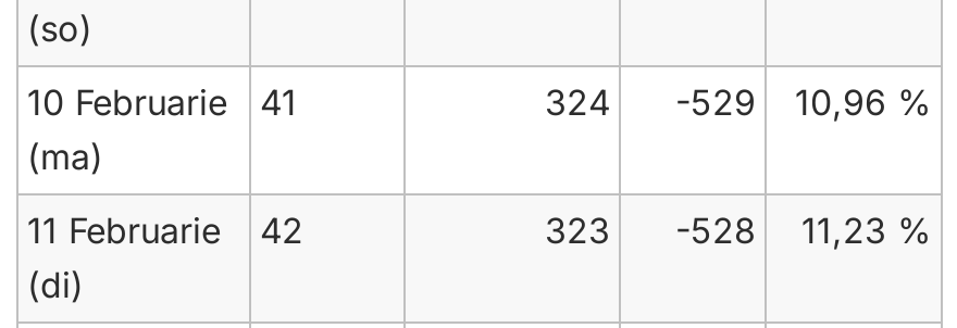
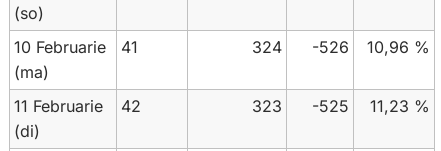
[545,80,932,124] 324 -529 10,96 % -> [252,37,430,57] 324 -526 10,96 %
[545,209,932,252] 323 -528 11,23 % -> [252,96,430,116] 323 -525 11,23 %

